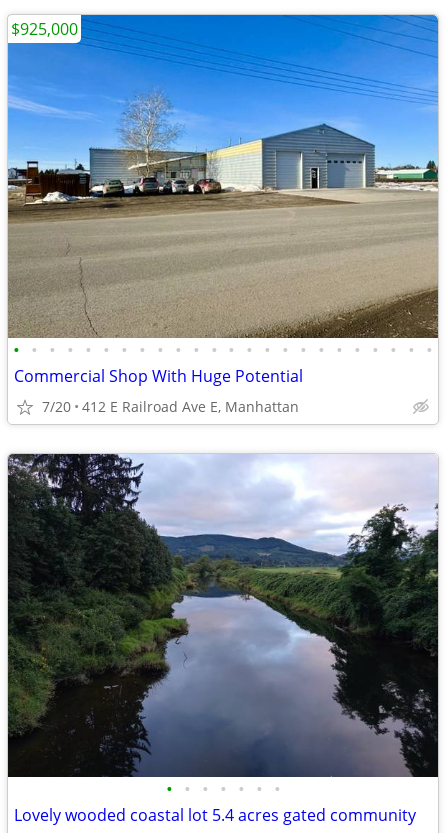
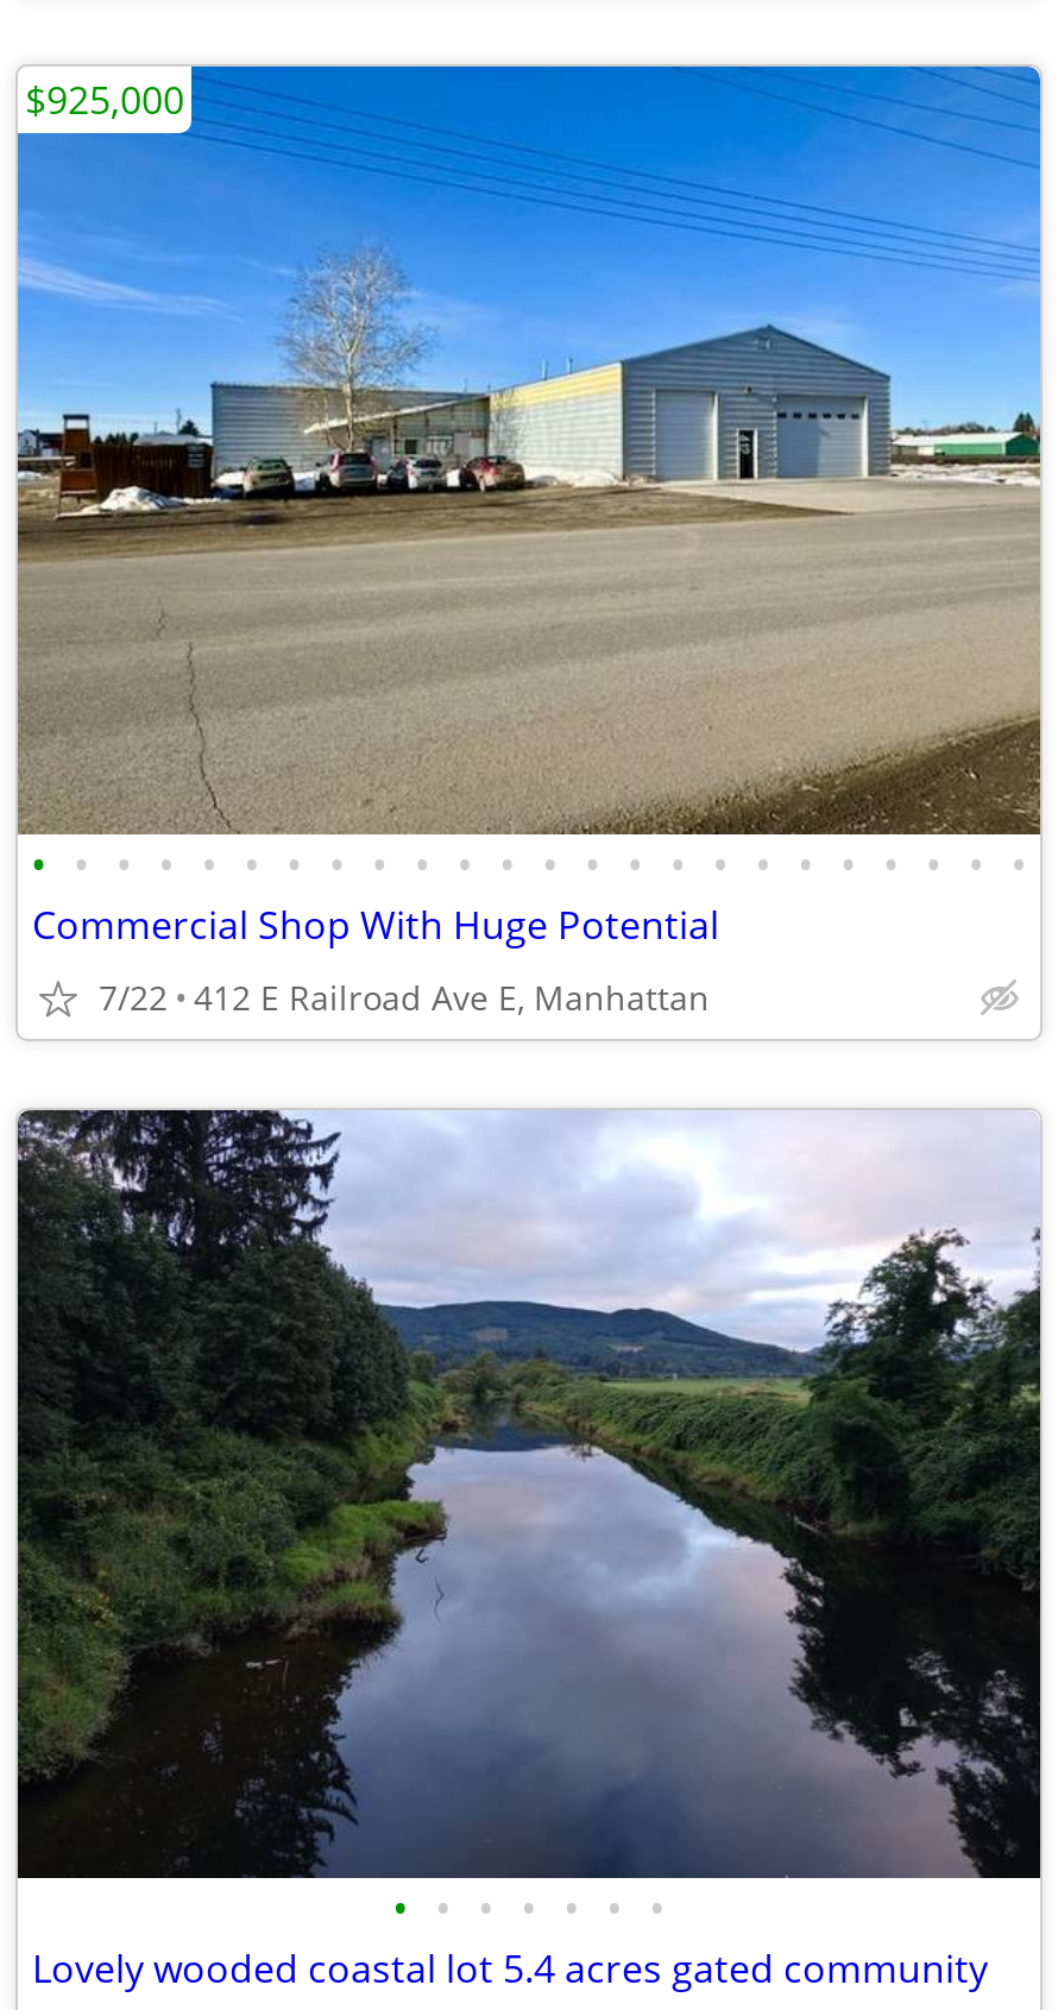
[42,397,299,416] 7/20 412 E Railroad Ave E, Manhattan -> [99,975,710,1020] 7/22 412 E Railroad Ave E, Manhattan

